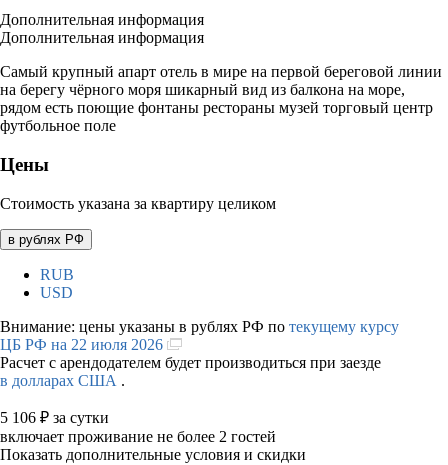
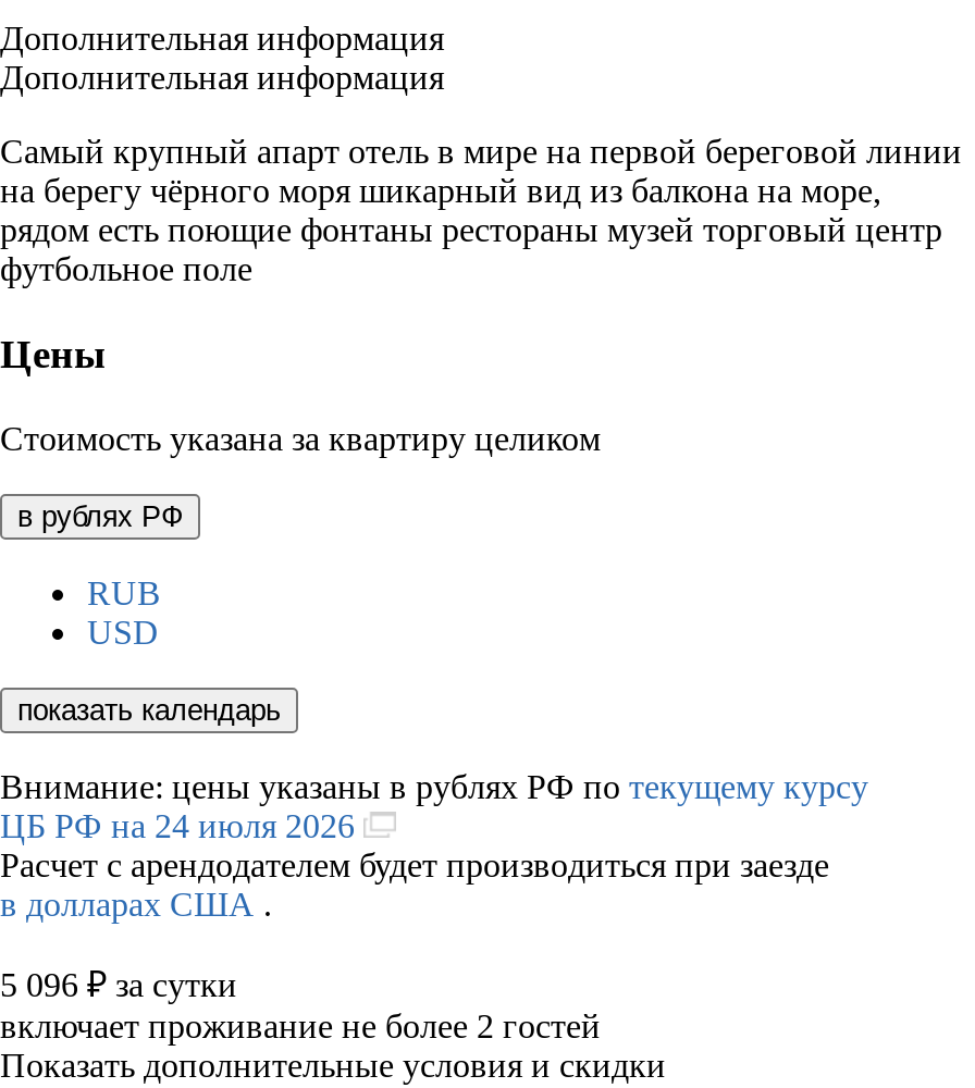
none -> [17,693,281,726] показать календарь
[0,335,167,352] ЦБ РФ на 22 июля 2026 -> [0,806,363,843] ЦБ РФ на 24 июля 2026
[0,408,109,425] 5 106 ₽ за сутки -> [0,965,237,1002] 5 096 ₽ за сутки

